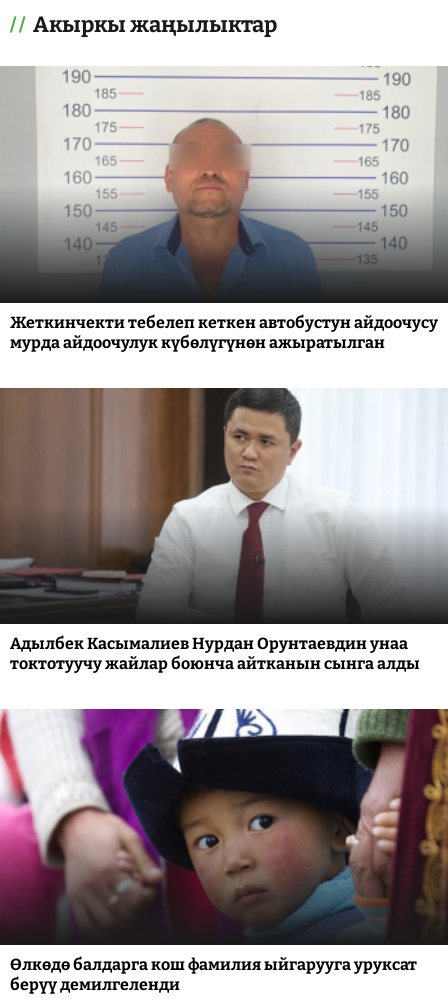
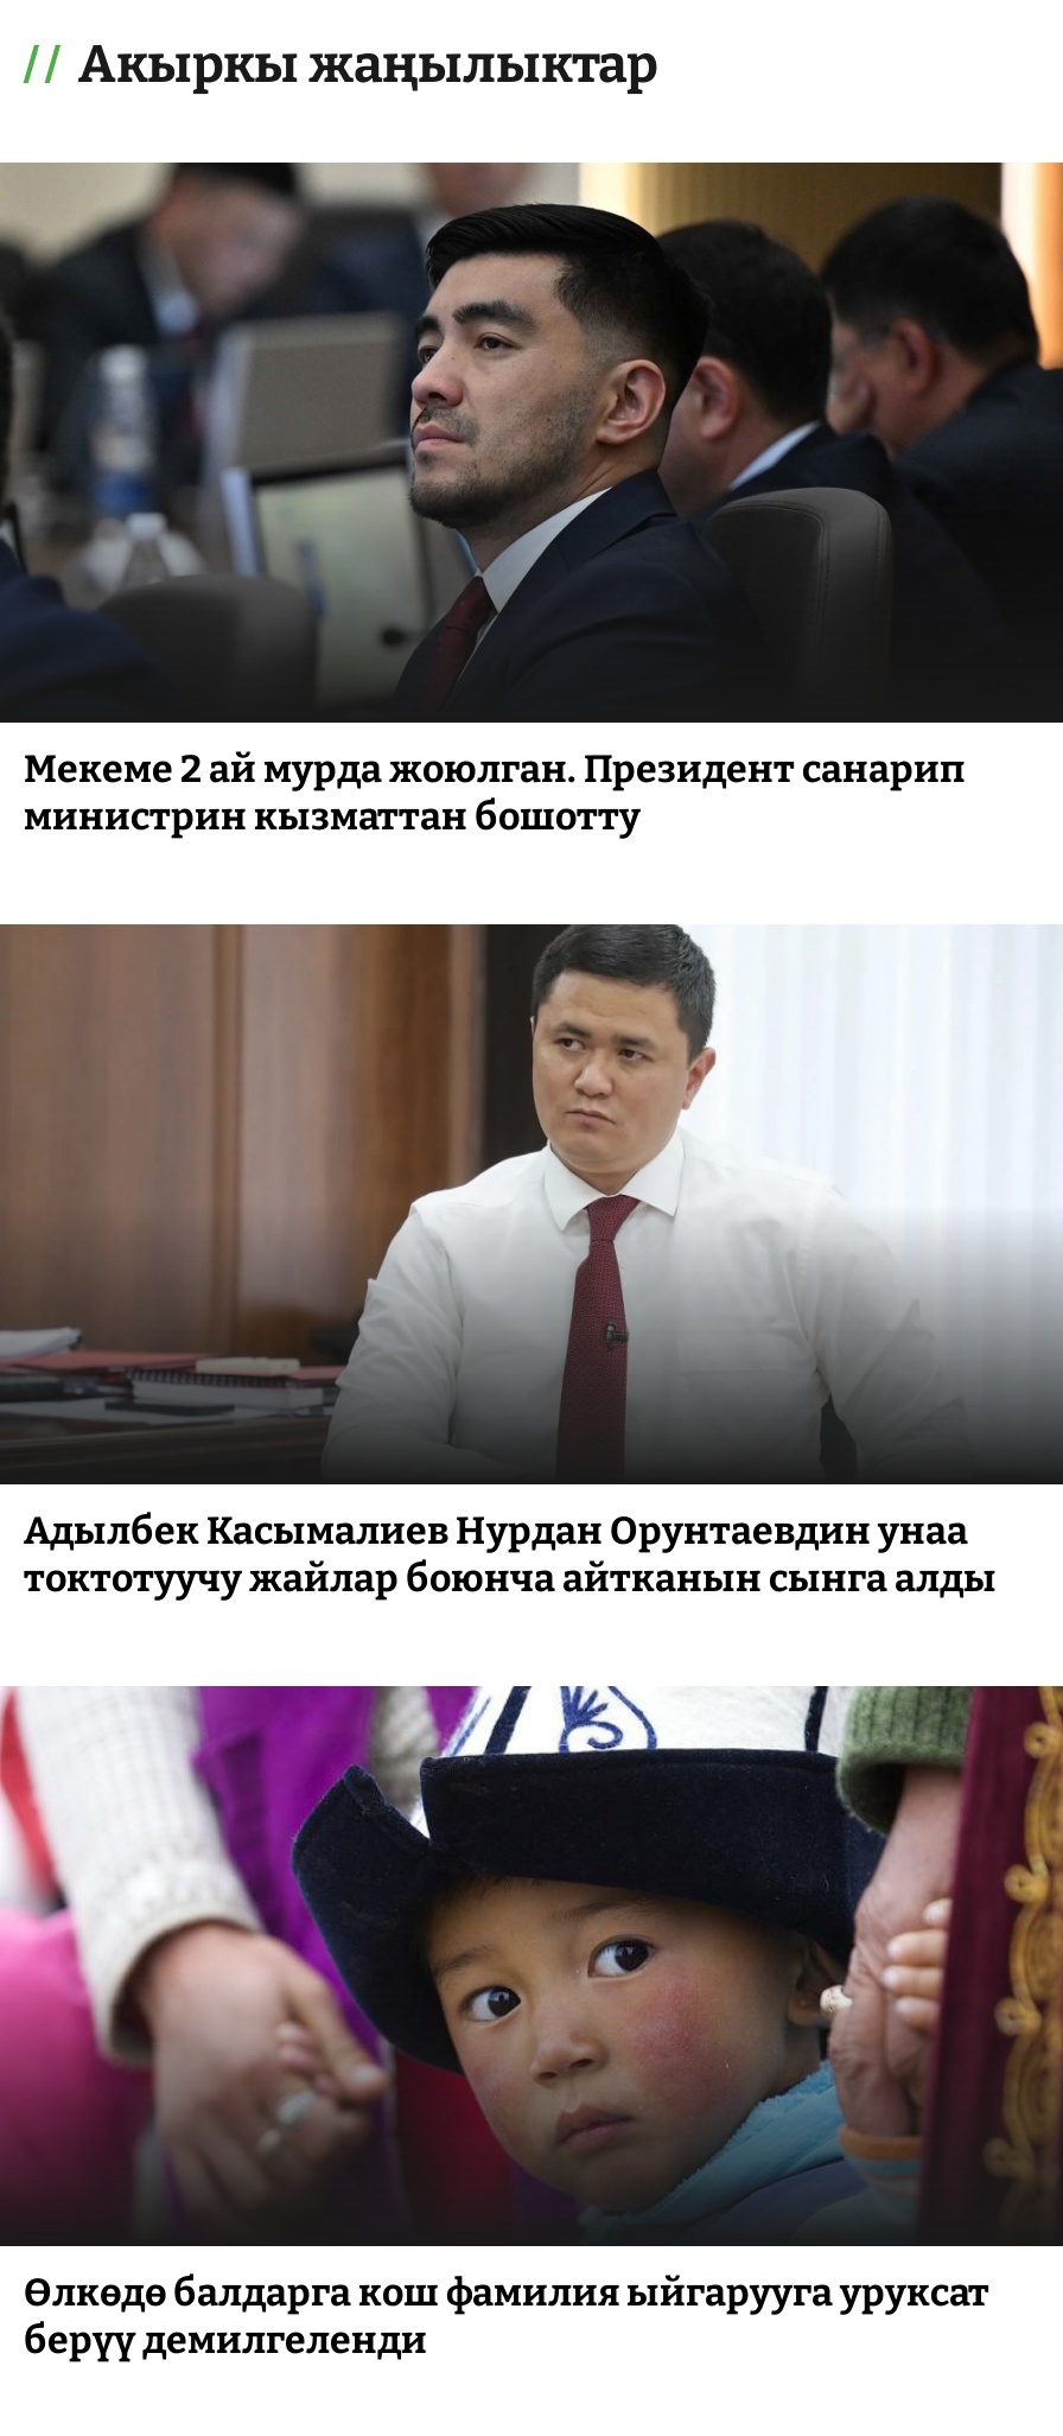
[3,66,445,351] [image] | Жеткинчекти тебелеп кеткен автобустун айдоочусу | мурда айдоочулук күбөлүгүнөн ажыратылган -> [7,159,1056,839] [image] | Мекеме 2 ай мурда жоюлган. Президент санарип | министрин кызматтан бошотту

